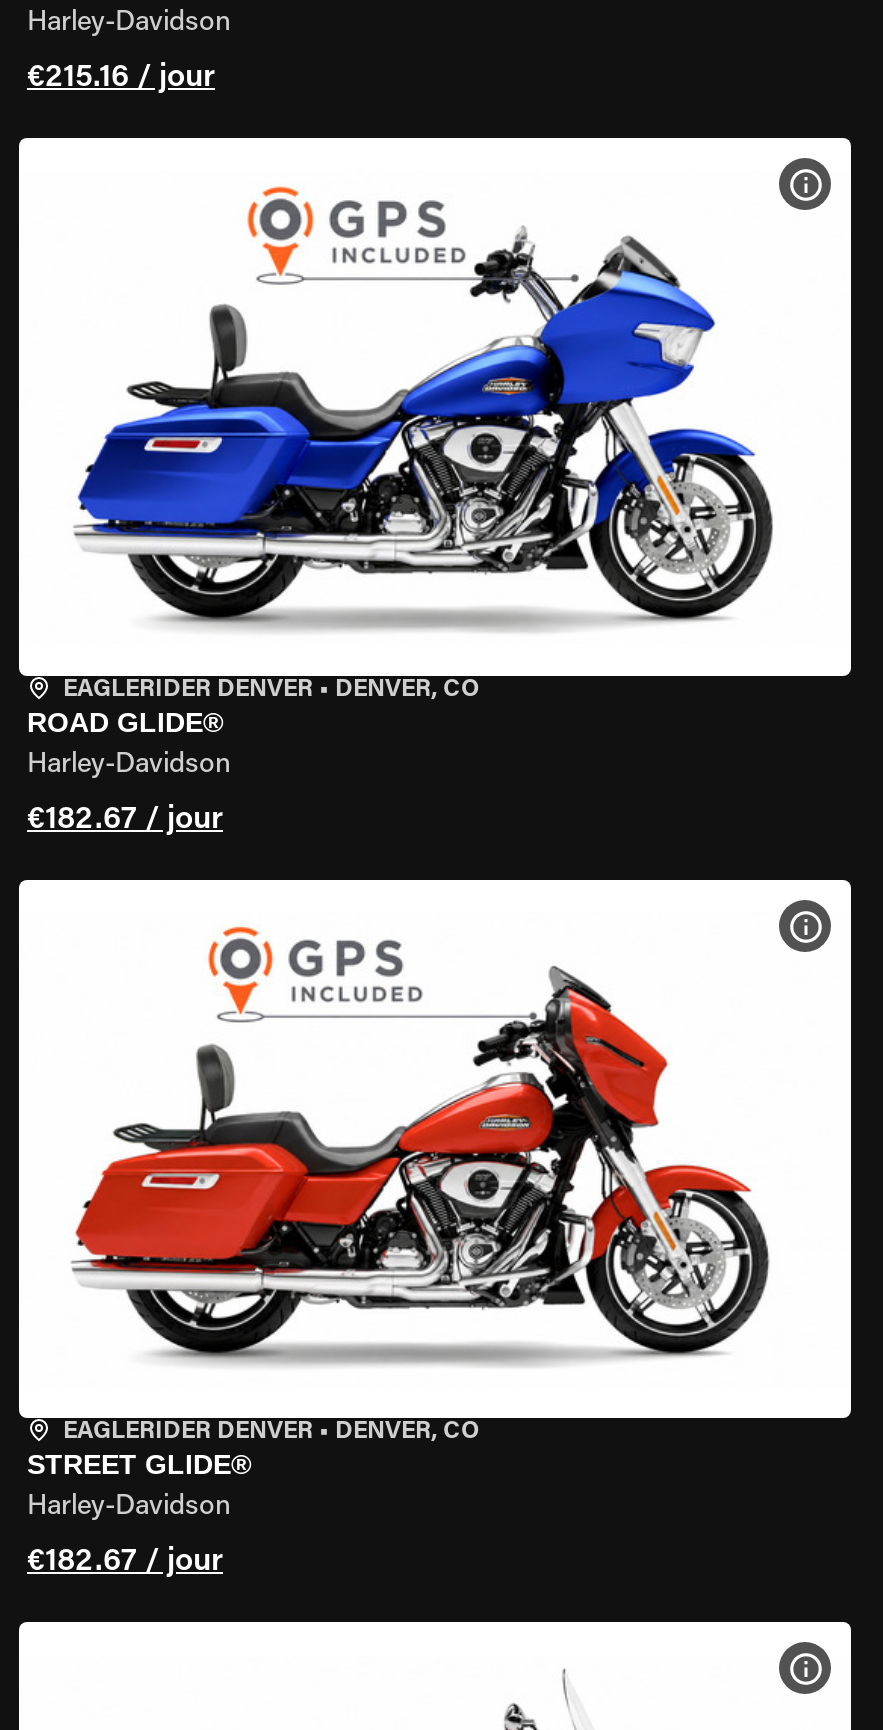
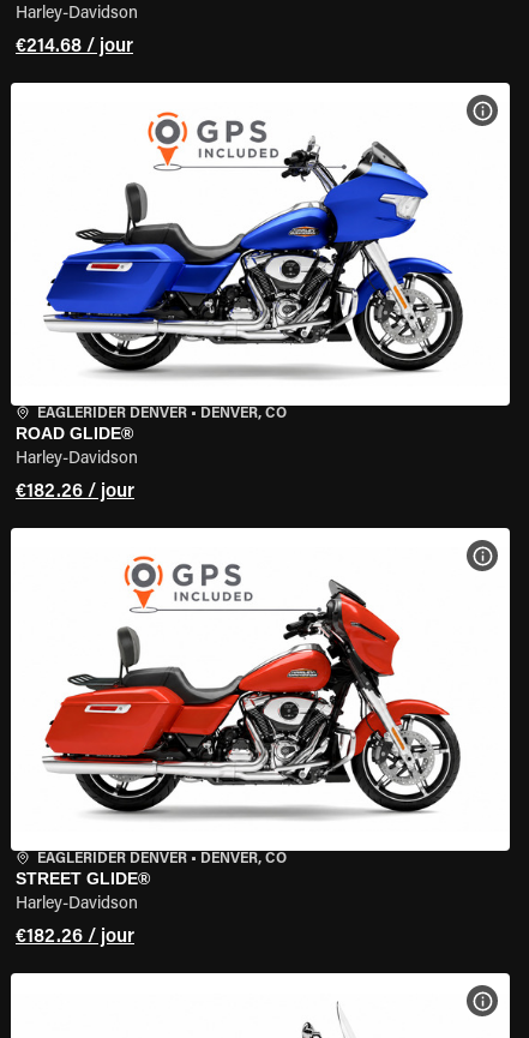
[27,62,215,94] €215.16 / jour -> [16,37,133,56] €214.68 / jour
[27,804,223,836] €182.67 / jour -> [16,482,134,502] €182.26 / jour
[27,1546,223,1578] €182.67 / jour -> [16,928,134,947] €182.26 / jour

